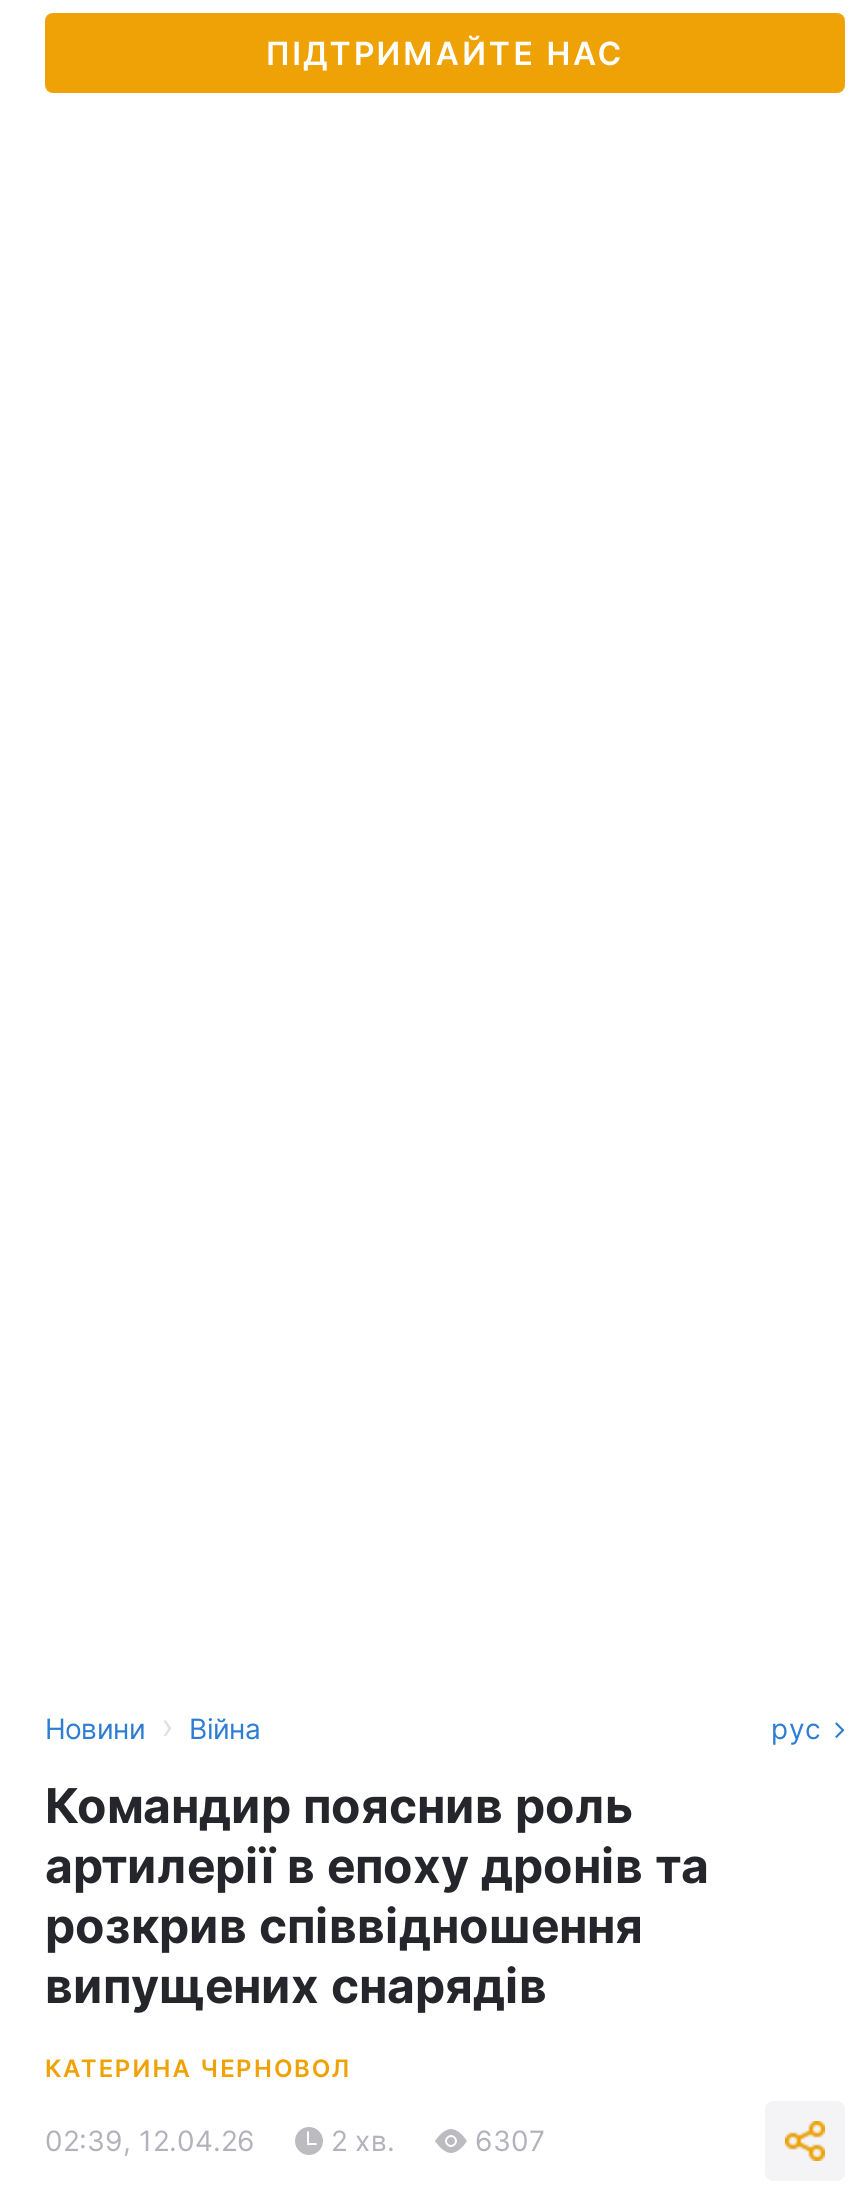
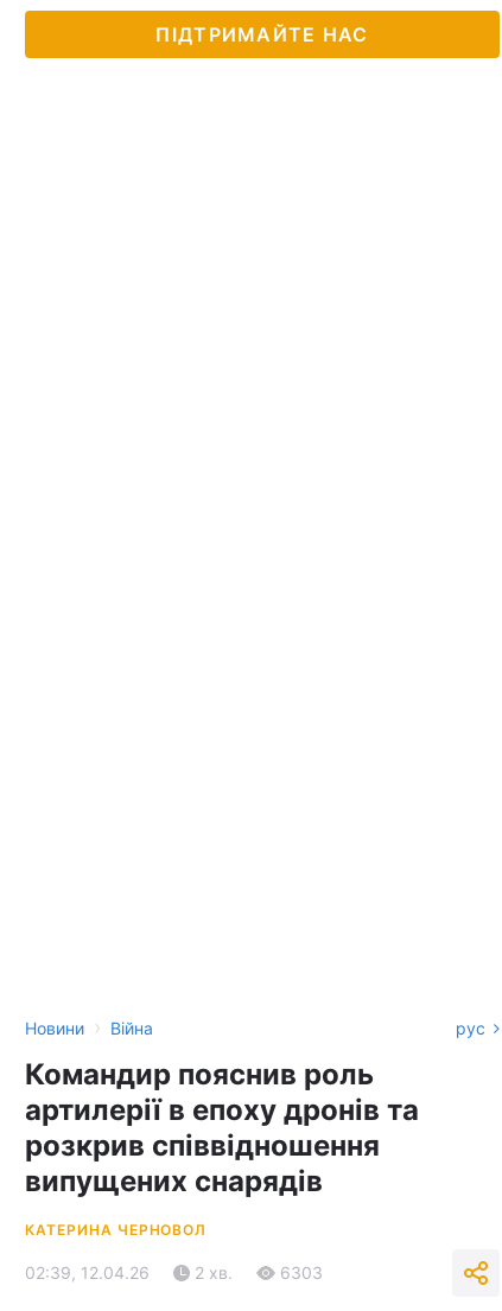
[475,2124,545,2158] 6307 -> [280,1262,323,1282] 6303

